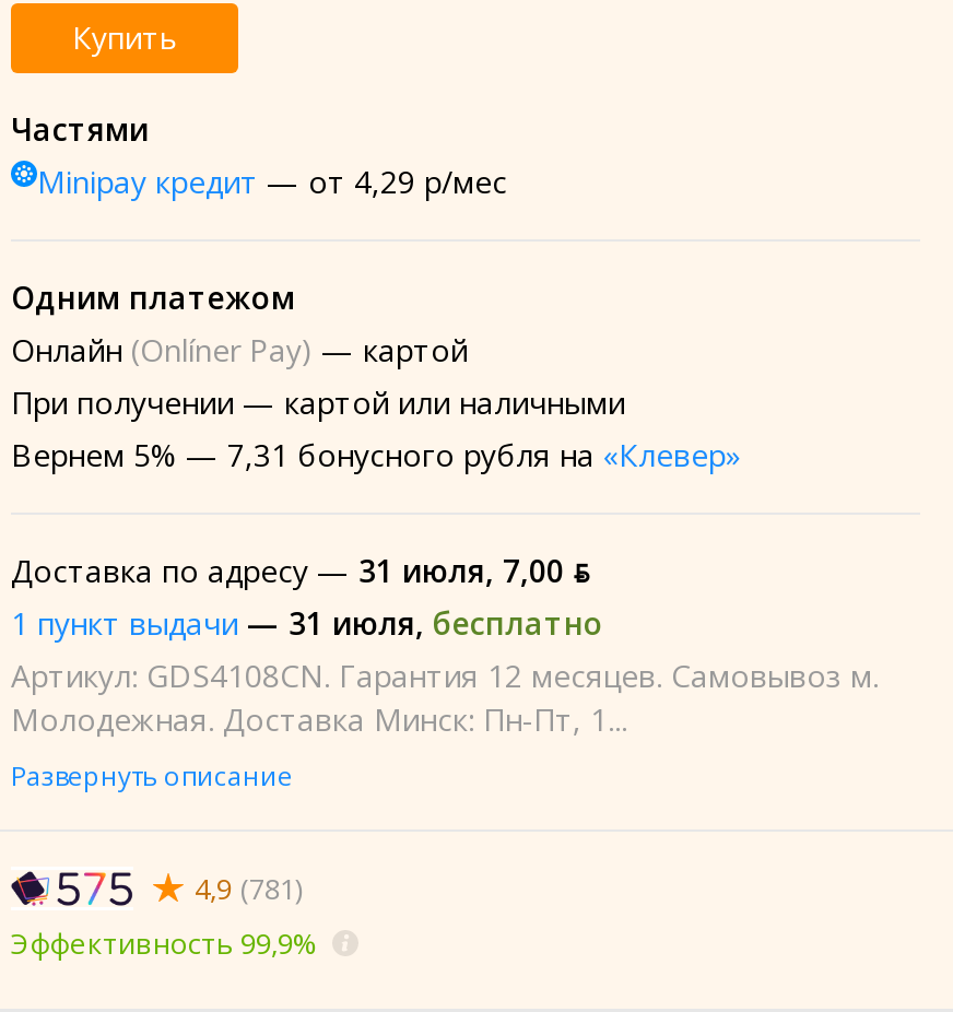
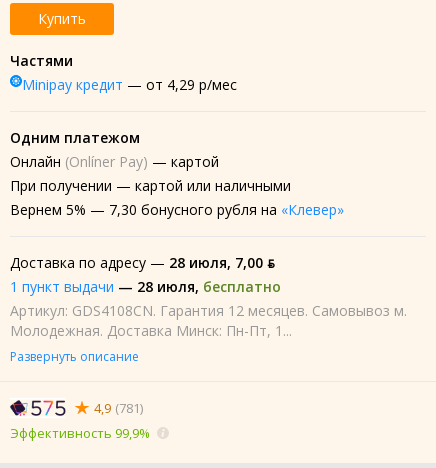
[11,435,741,476] Вернем 5% — 7,31 бонусного рубля на «Клевер» -> [10,200,344,219] Вернем 5% — 7,30 бонусного рубля на «Клевер»
[11,550,590,592] Доставка по адресу — 31 июля, 7,00 ƃ -> [10,253,275,272] Доставка по адресу — 28 июля, 7,00 ƃ
[11,603,603,644] 1 пункт выдачи — 31 июля, бесплатно -> [10,277,281,296] 1 пункт выдачи — 28 июля, бесплатно

